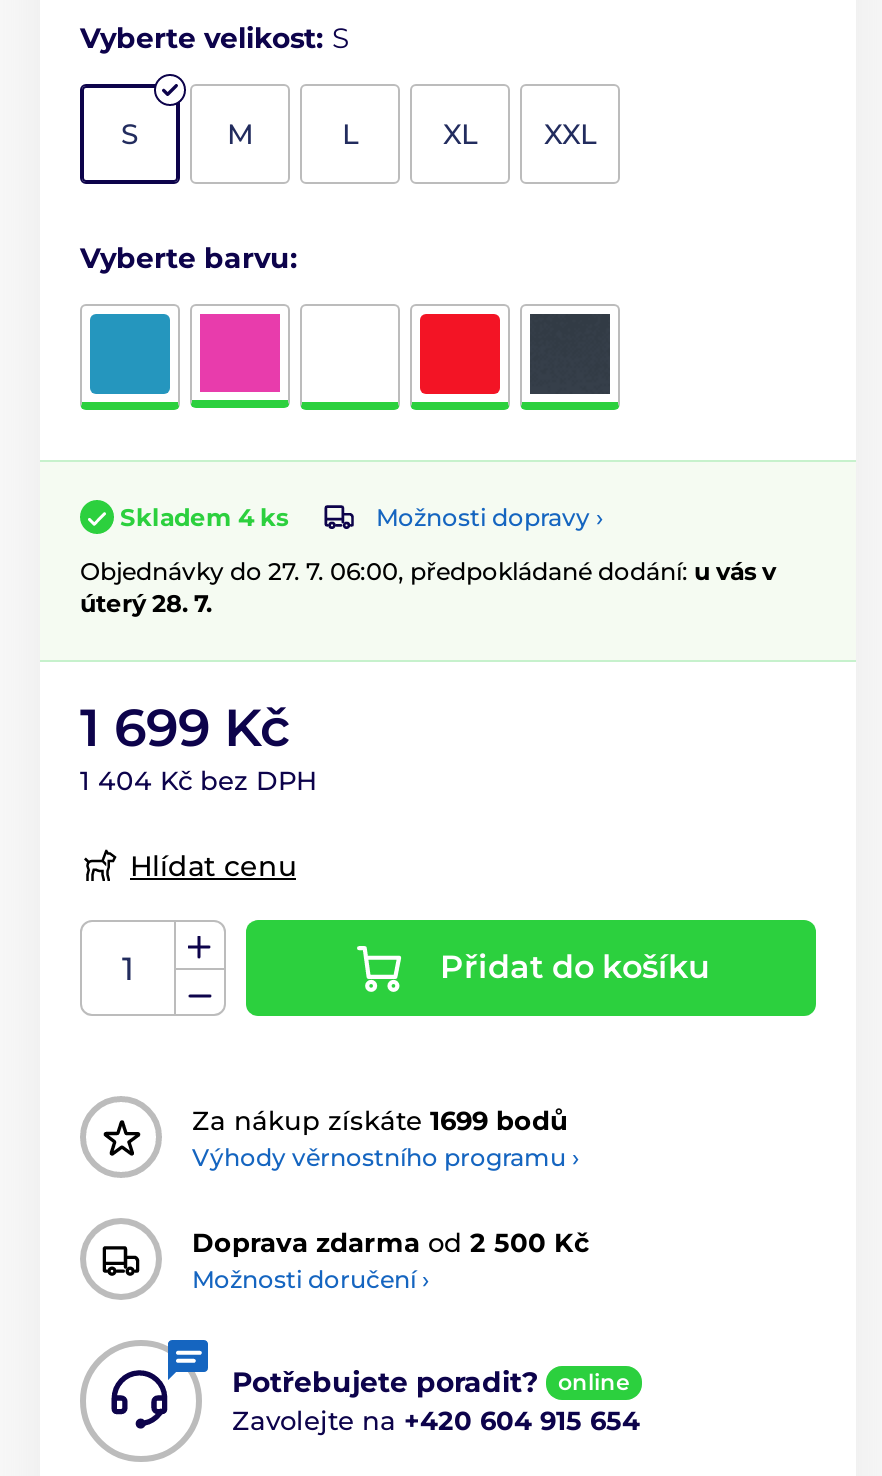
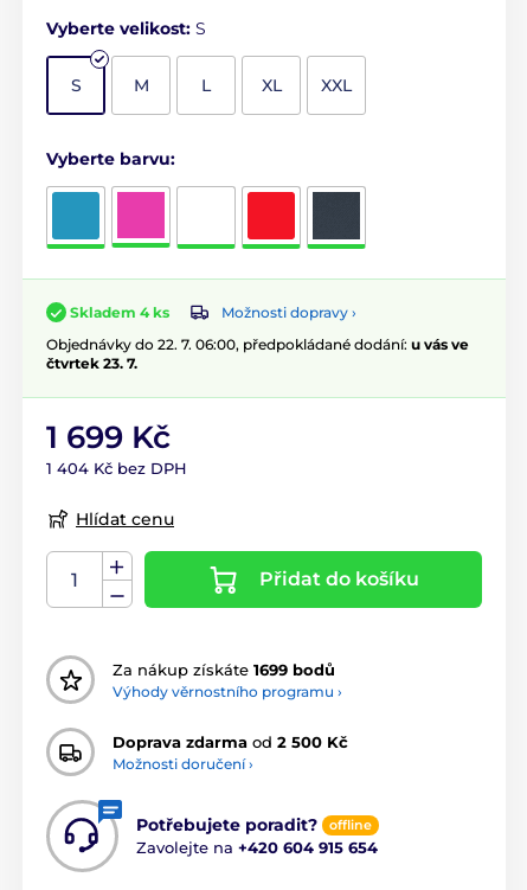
[80,556,776,618] Objednávky do 27. 7. 06:00, předpokládané dodání: u vás v | úterý 28. 7. -> [46,335,469,372] Objednávky do 22. 7. 06:00, předpokládané dodání: u vás ve | čtvrtek 23. 7.
[558,1369,630,1397] online -> [329,817,372,834] offline

